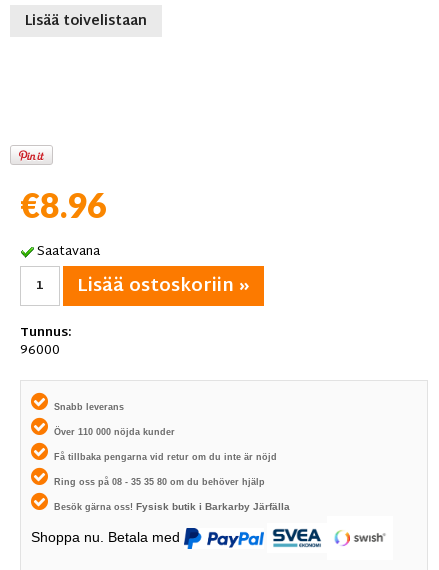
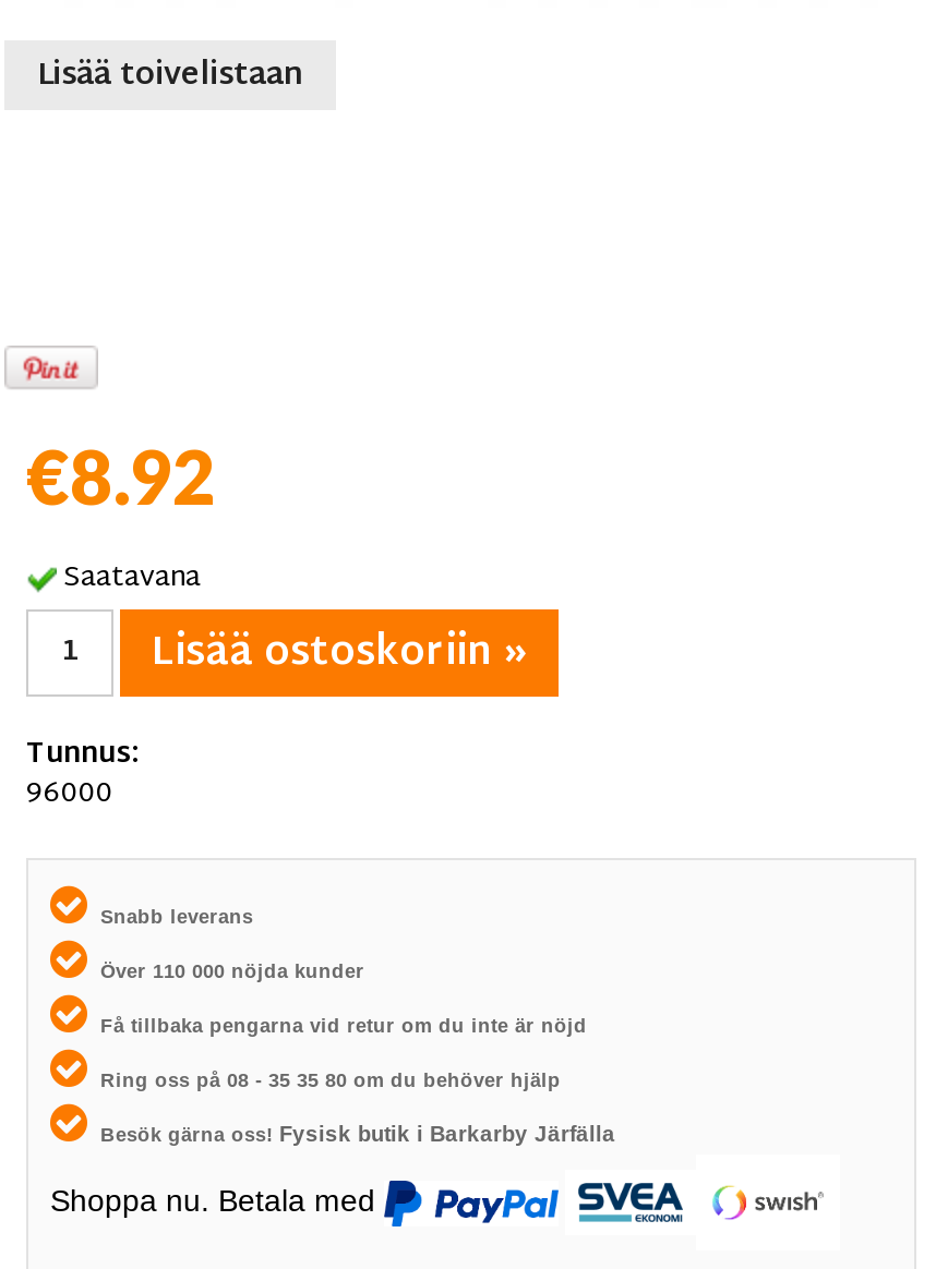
[20,184,107,225] €8.96 -> [26,431,216,520] €8.92

